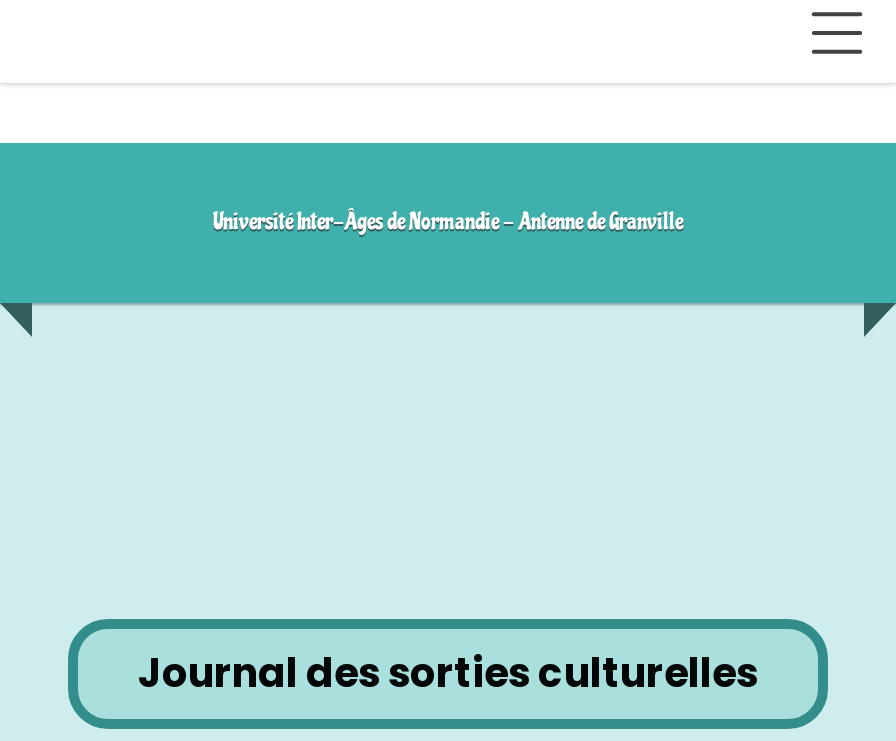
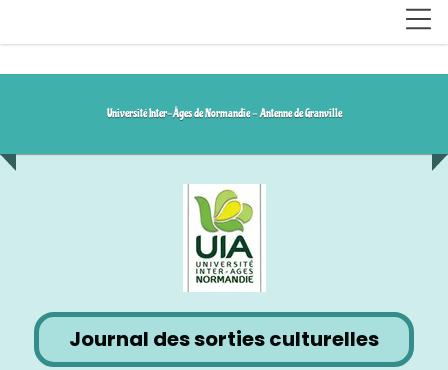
none -> [183,184,266,292] [image]

